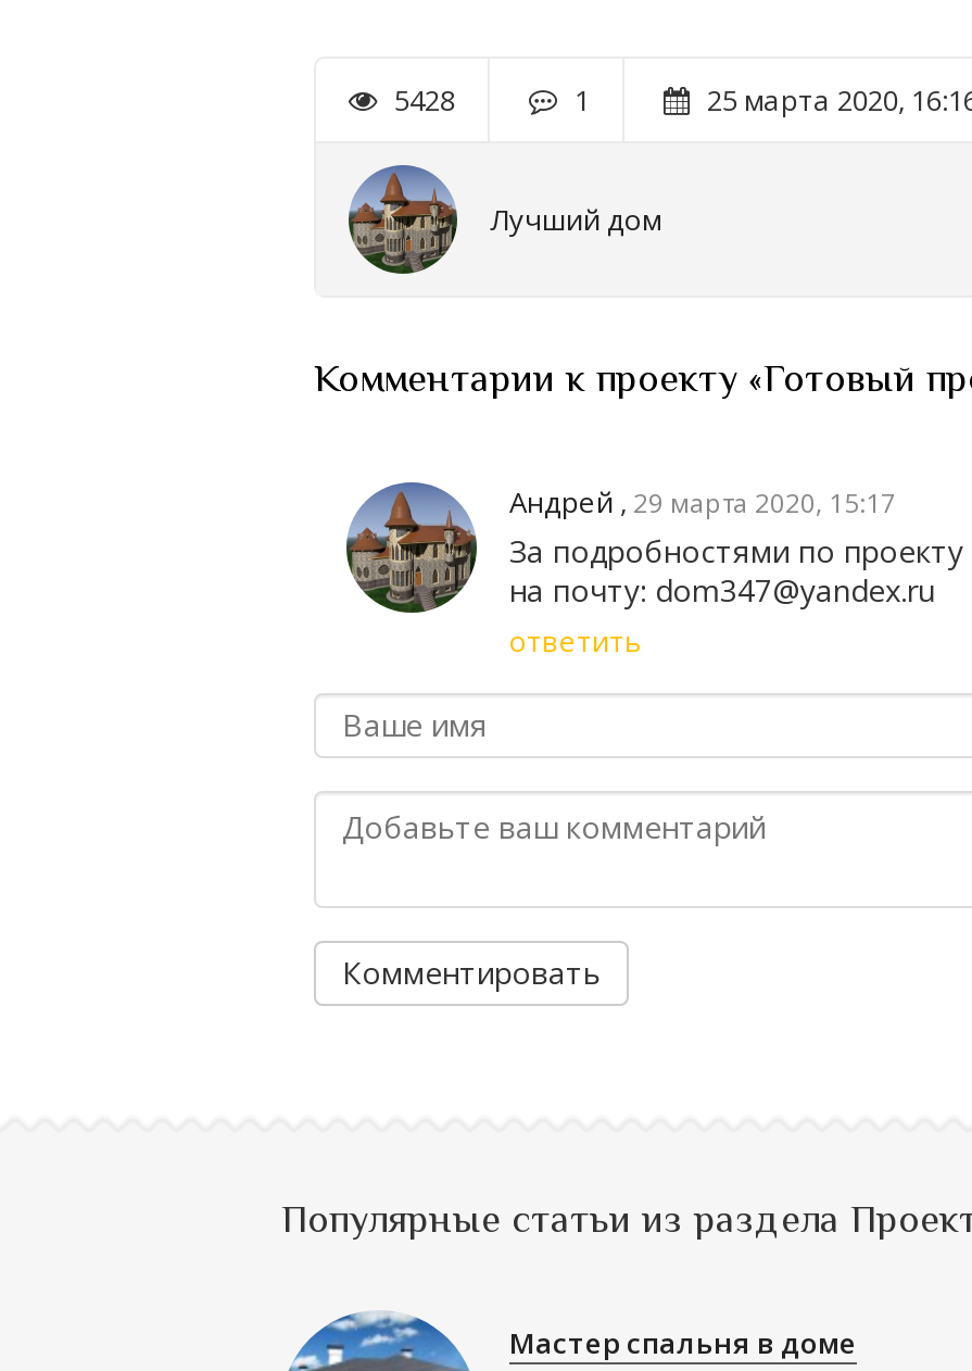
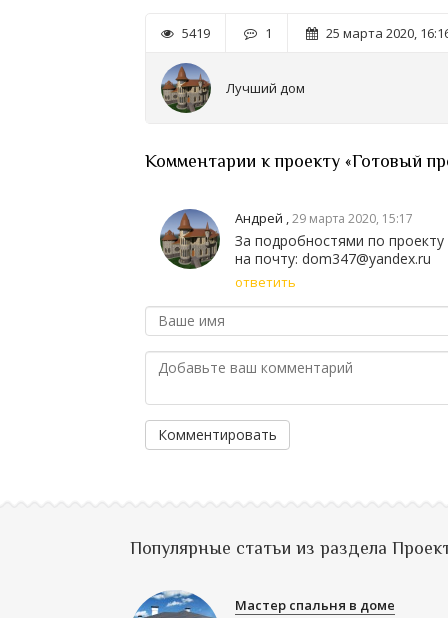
[394,80,455,120] 5428 -> [182,24,210,42] 5419

